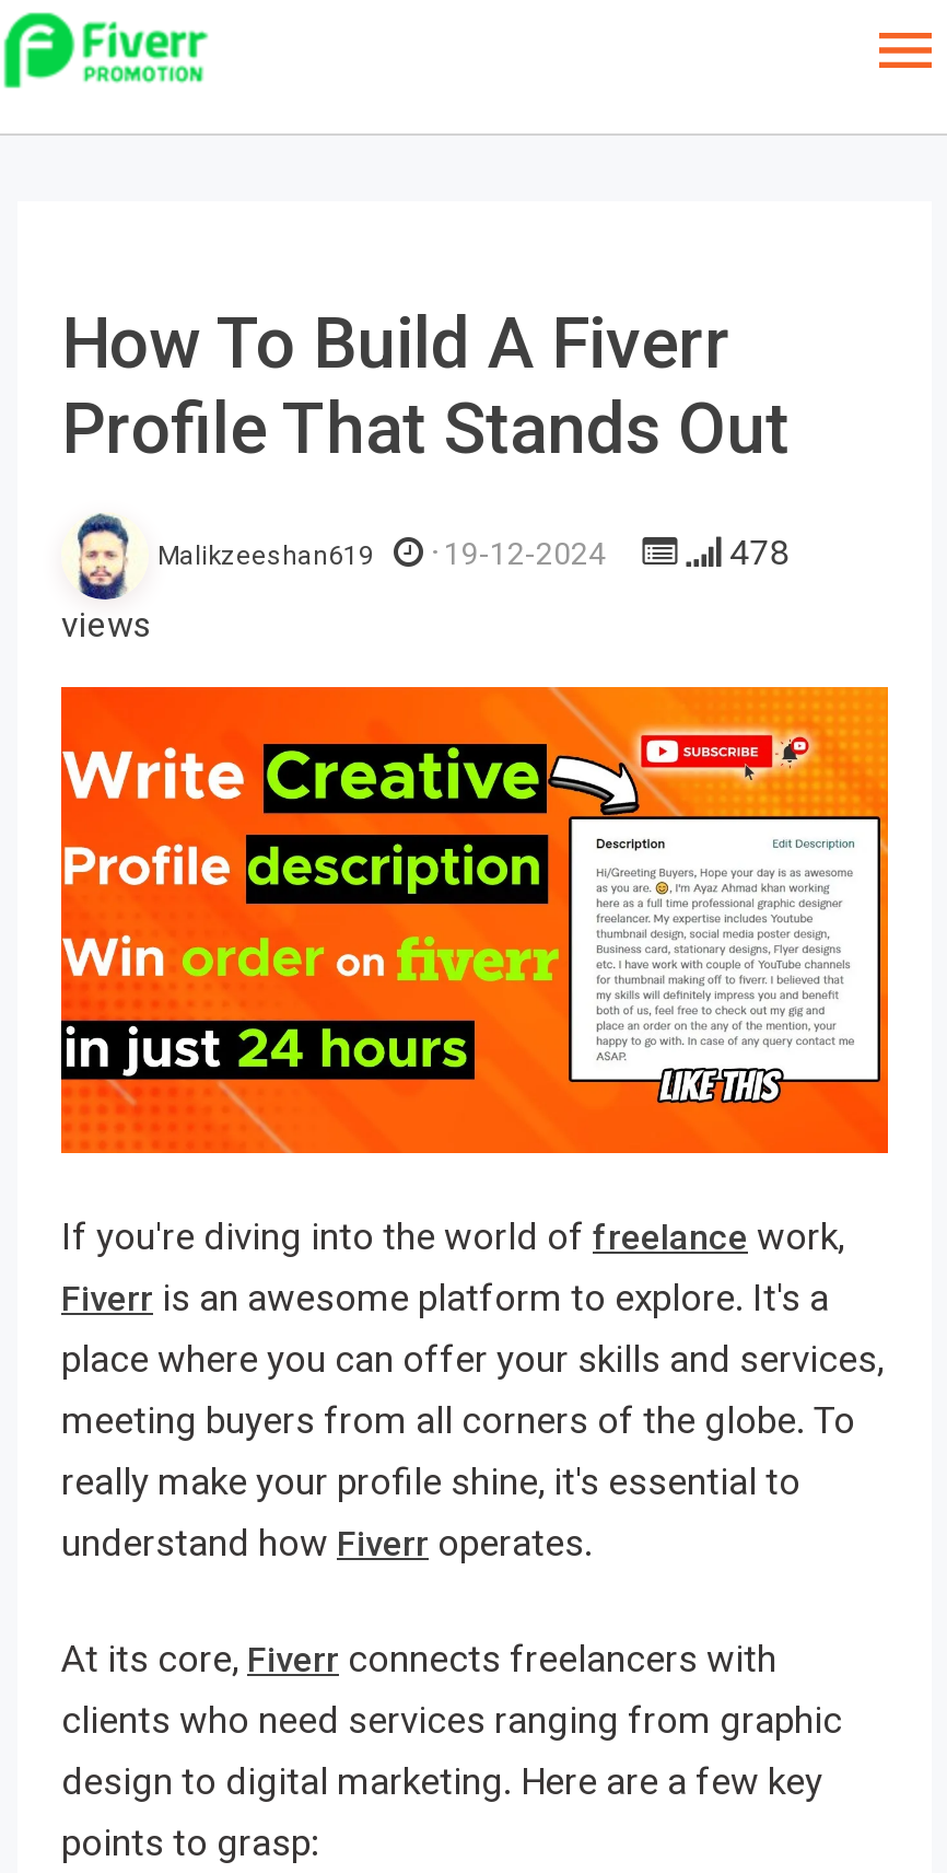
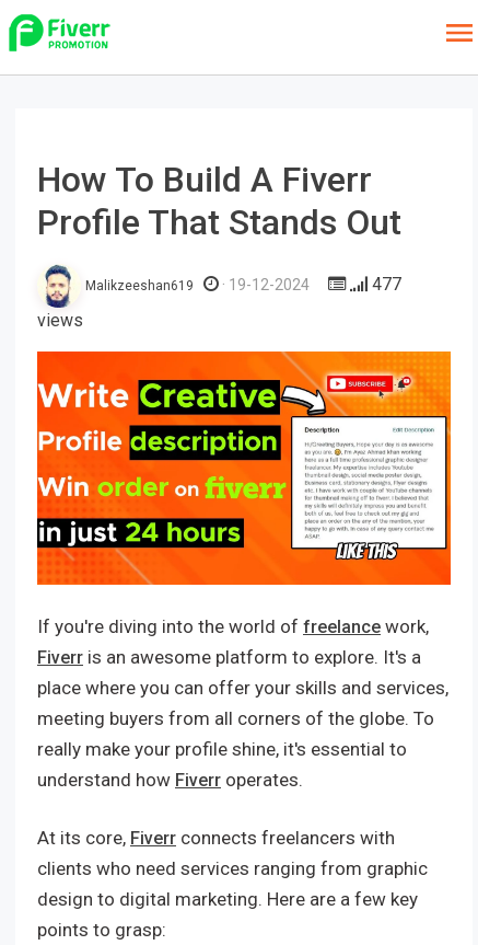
[721,532,789,574] 478 -> [367,274,401,295] 477

